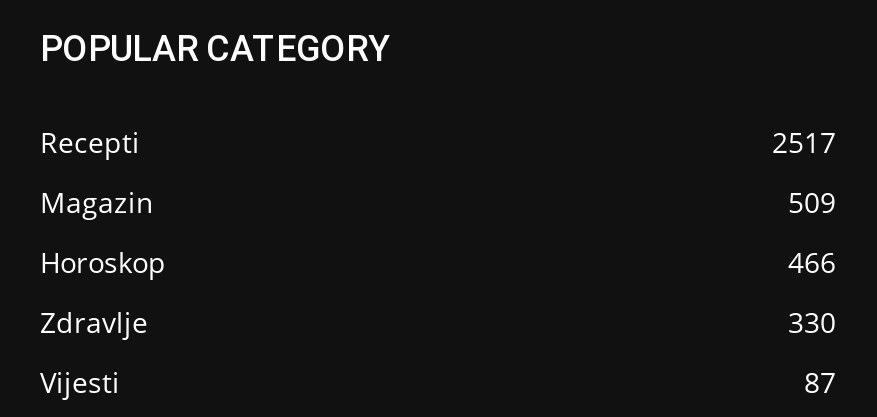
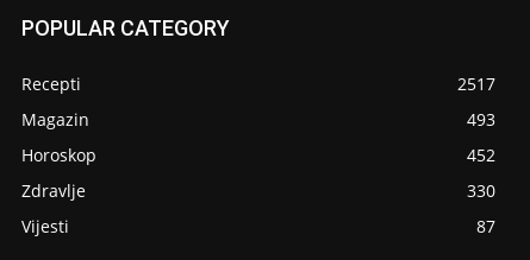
[788,184,836,222] 509 -> [467,108,495,130] 493
[788,244,836,282] 466 -> [467,143,495,166] 452

